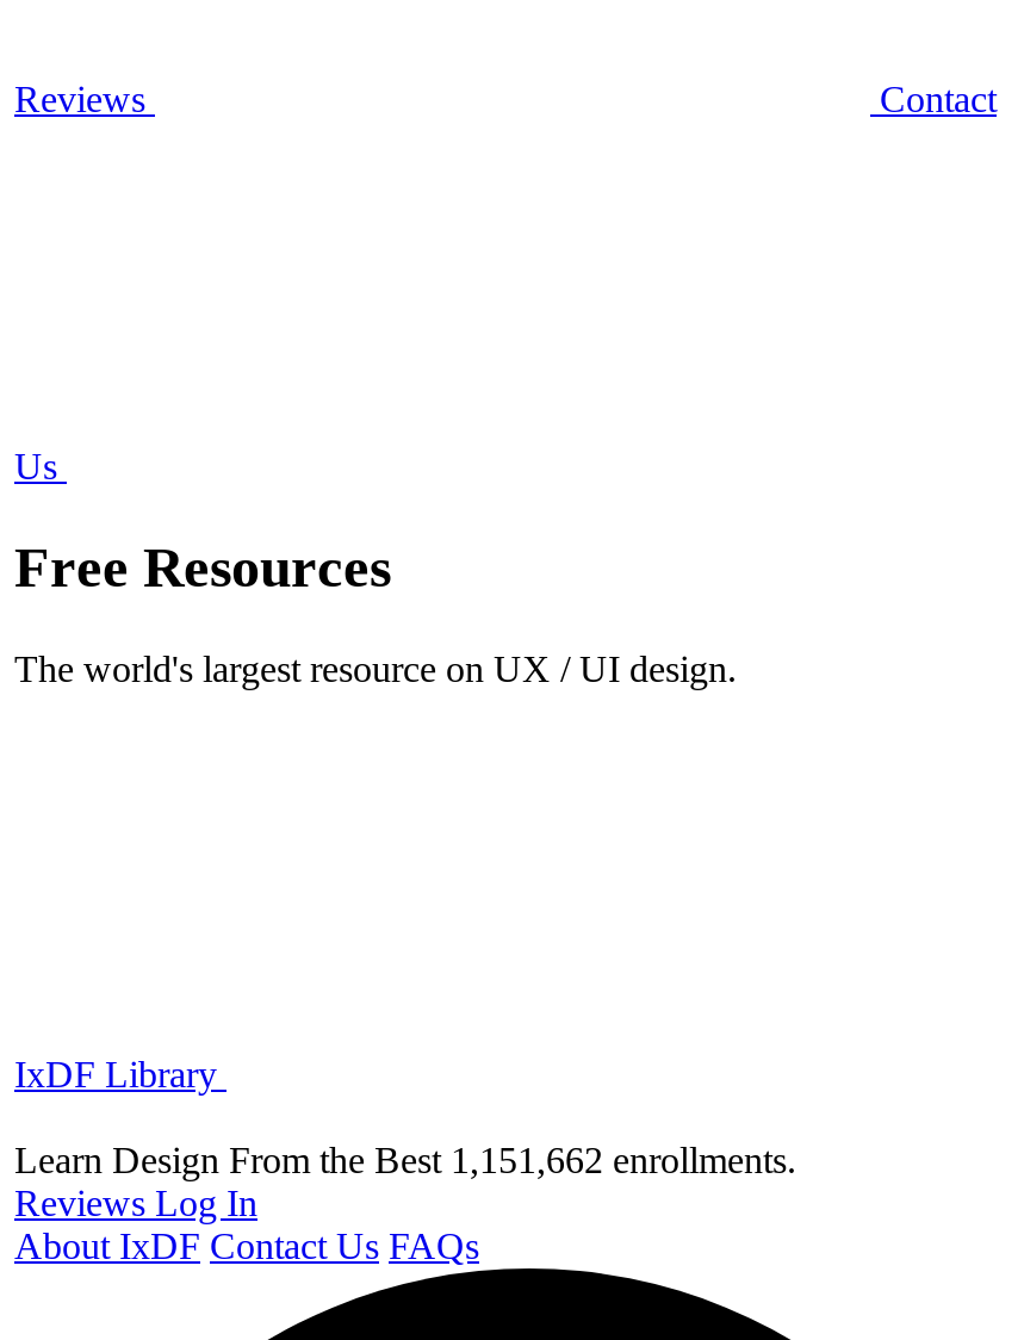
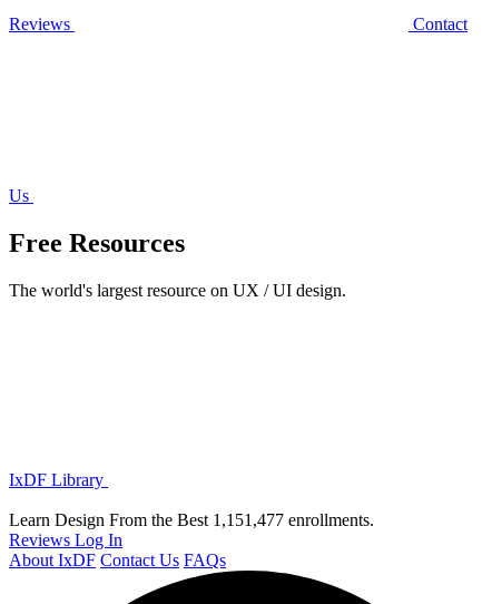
[14,1139,796,1180] Learn Design From the Best 1,151,662 enrollments. -> [9,510,374,529] Learn Design From the Best 1,151,477 enrollments.

